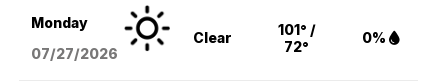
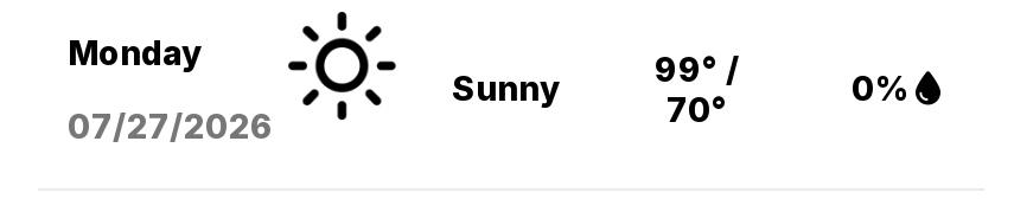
[193,21,316,55] Clear | 101° / | 72° -> [452,50,740,130] Sunny | 99° / | 70°

